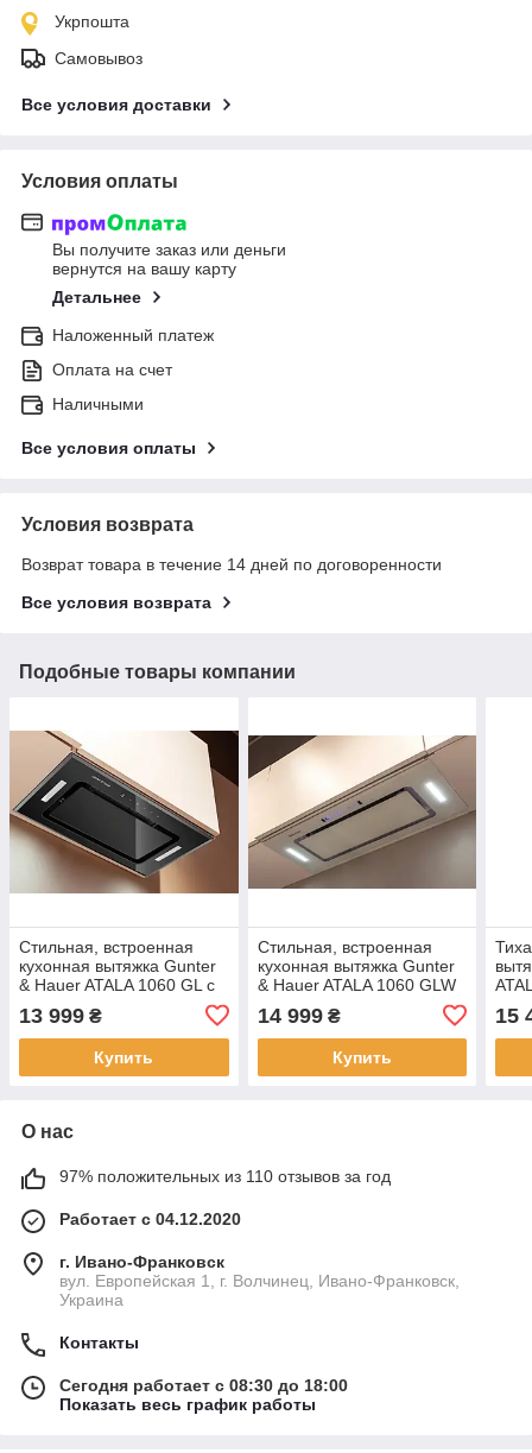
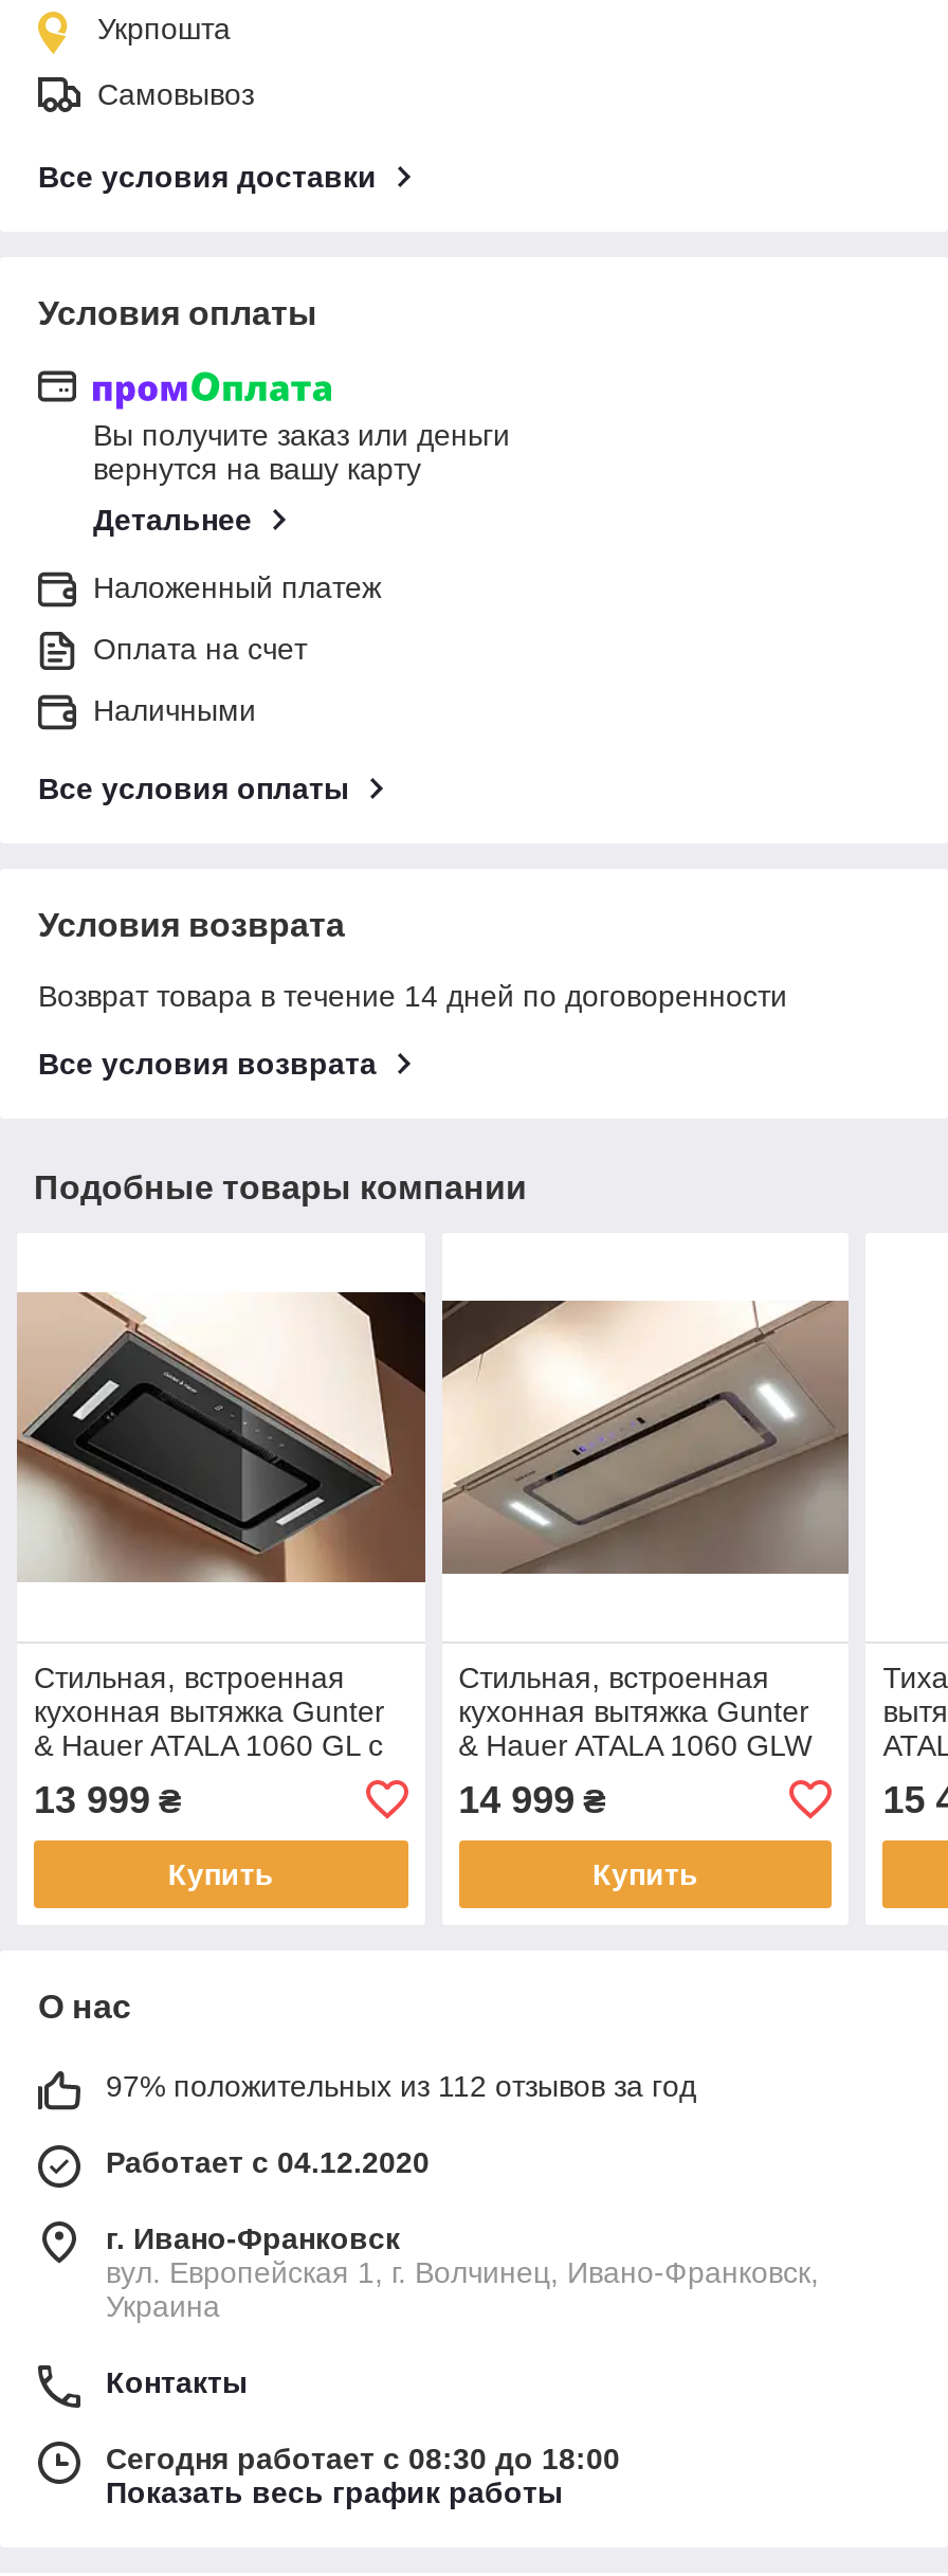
[59,1166,391,1185] 97% положительных из 110 отзывов за год -> [106,2069,696,2102] 97% положительных из 112 отзывов за год

